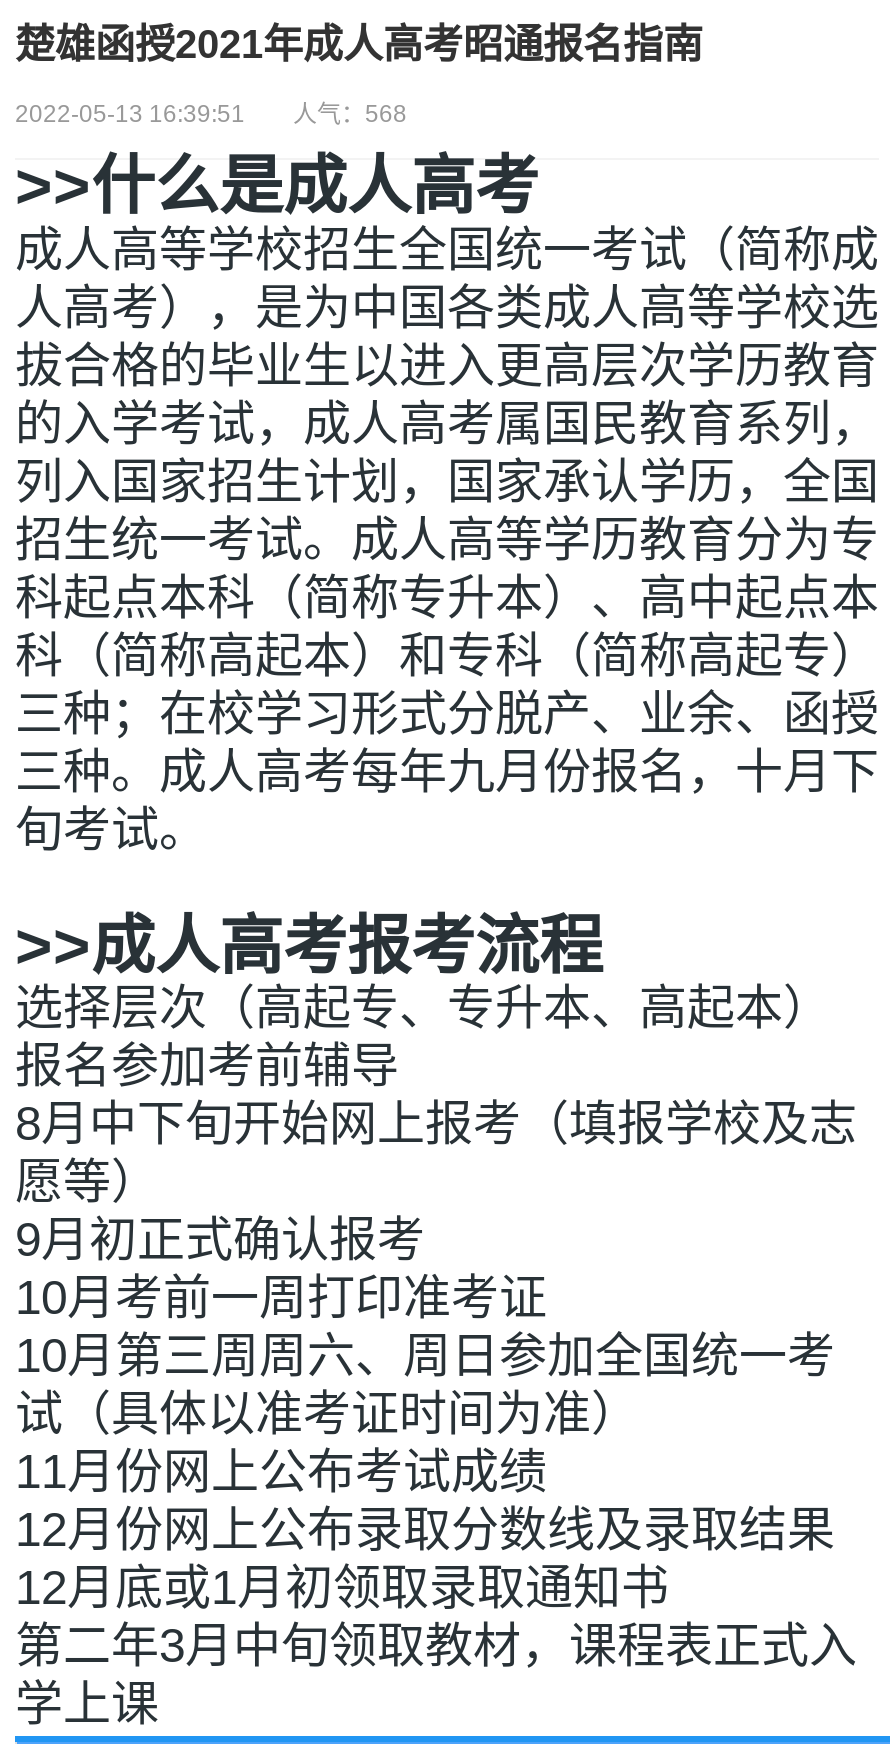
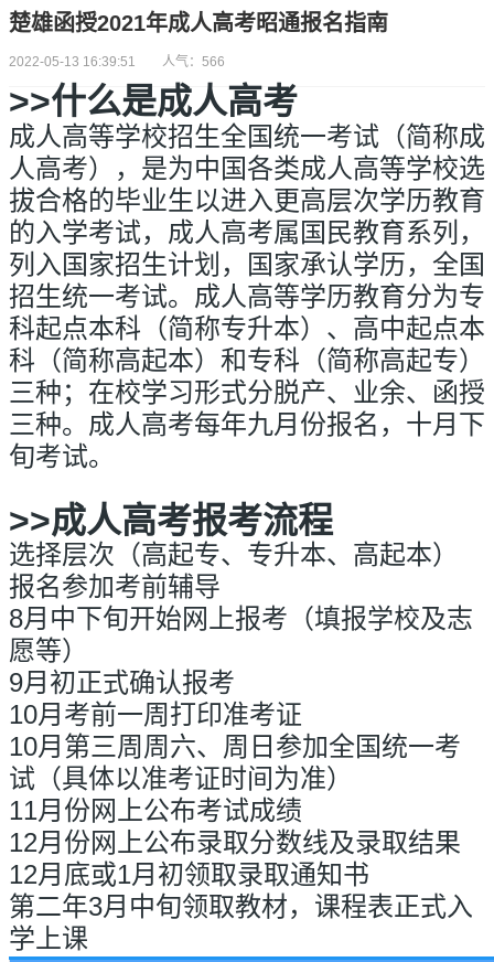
[15,100,407,128] 2022-05-13 16:39:51 人气：568 -> [9,54,225,70] 2022-05-13 16:39:51 人气：566

